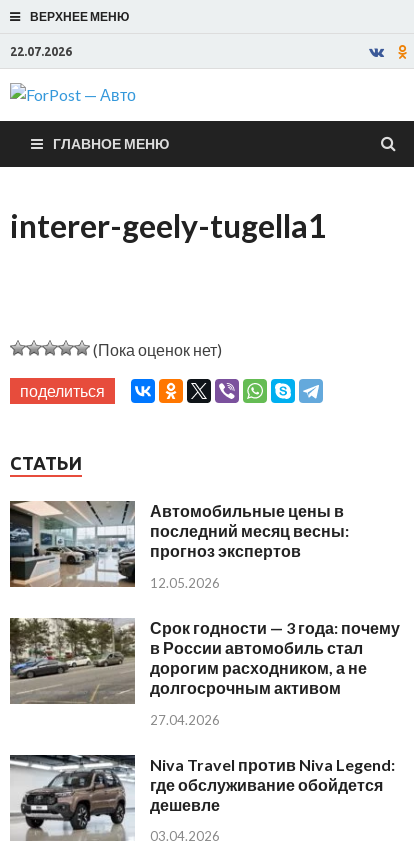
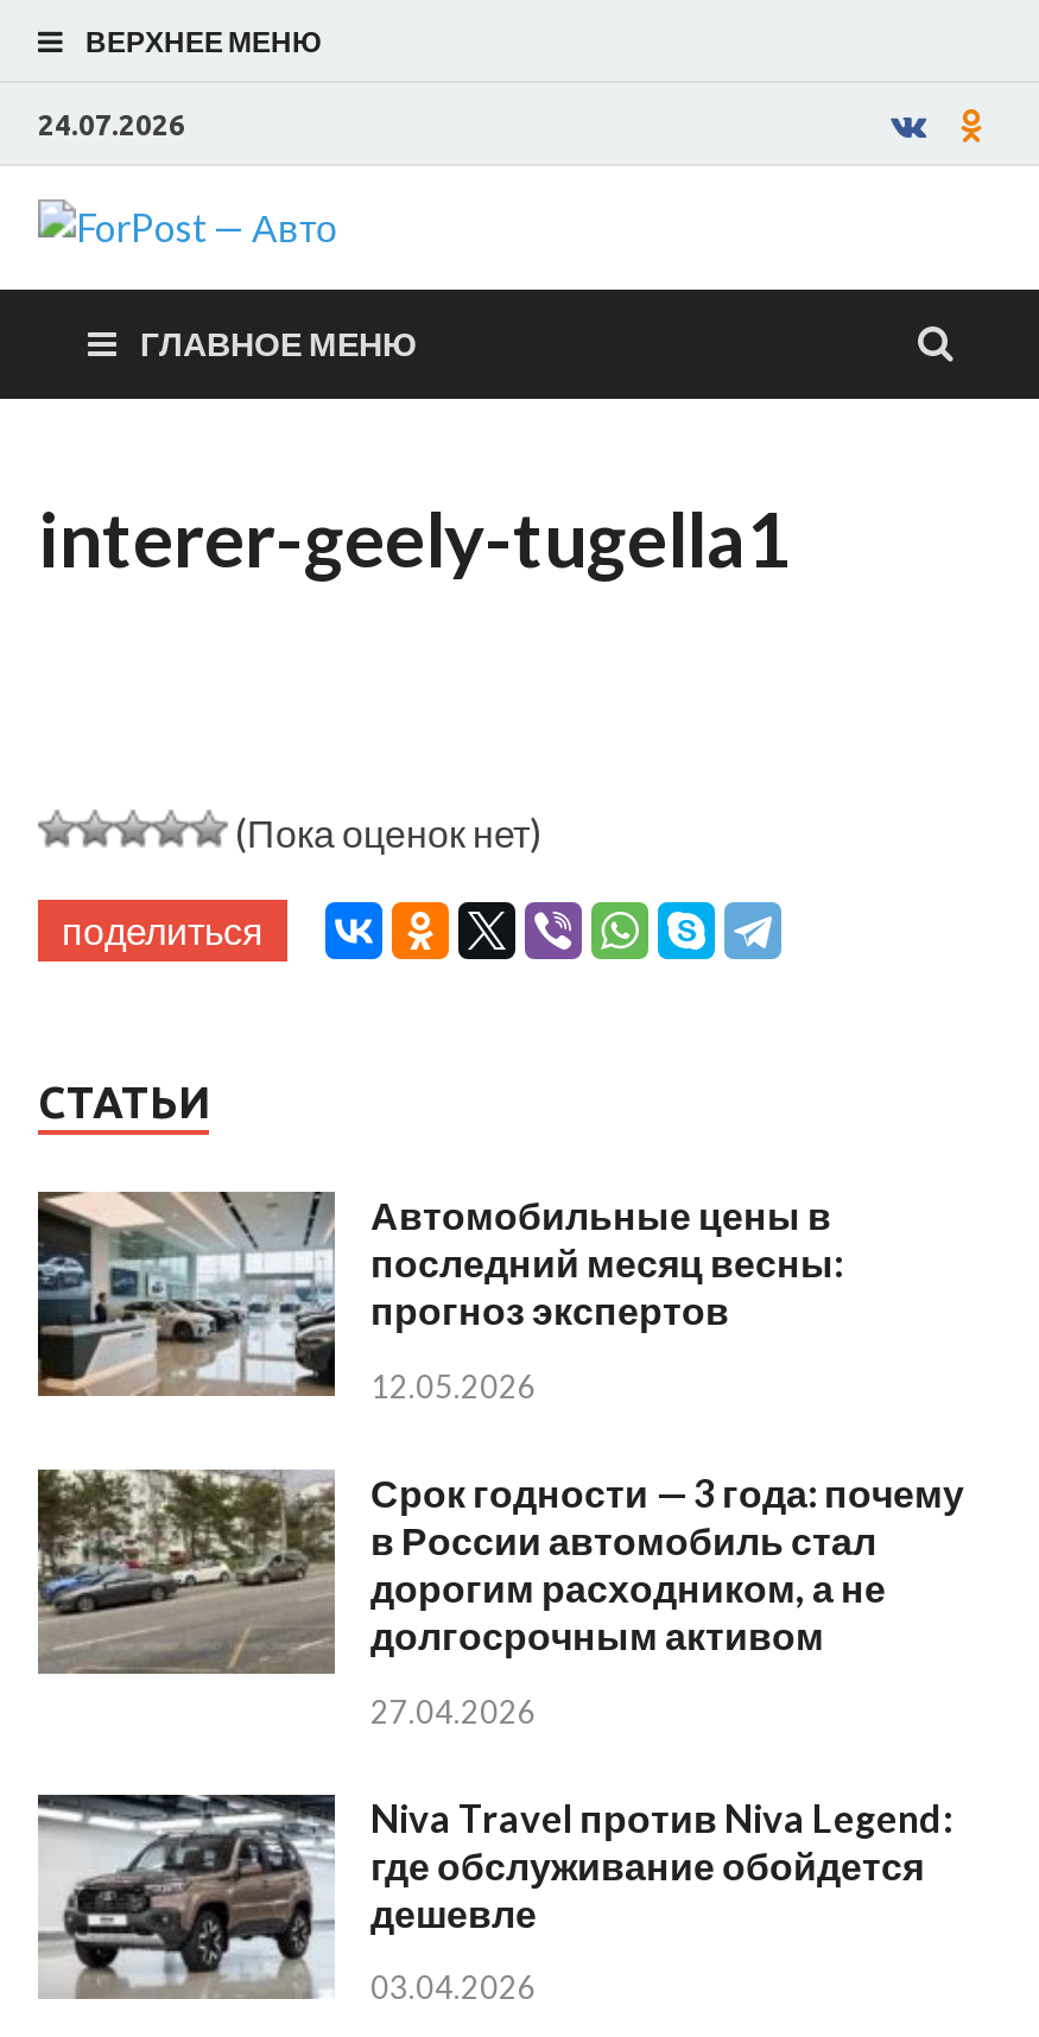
[10,44,72,57] 22.07.2026 -> [38,108,185,139] 24.07.2026

